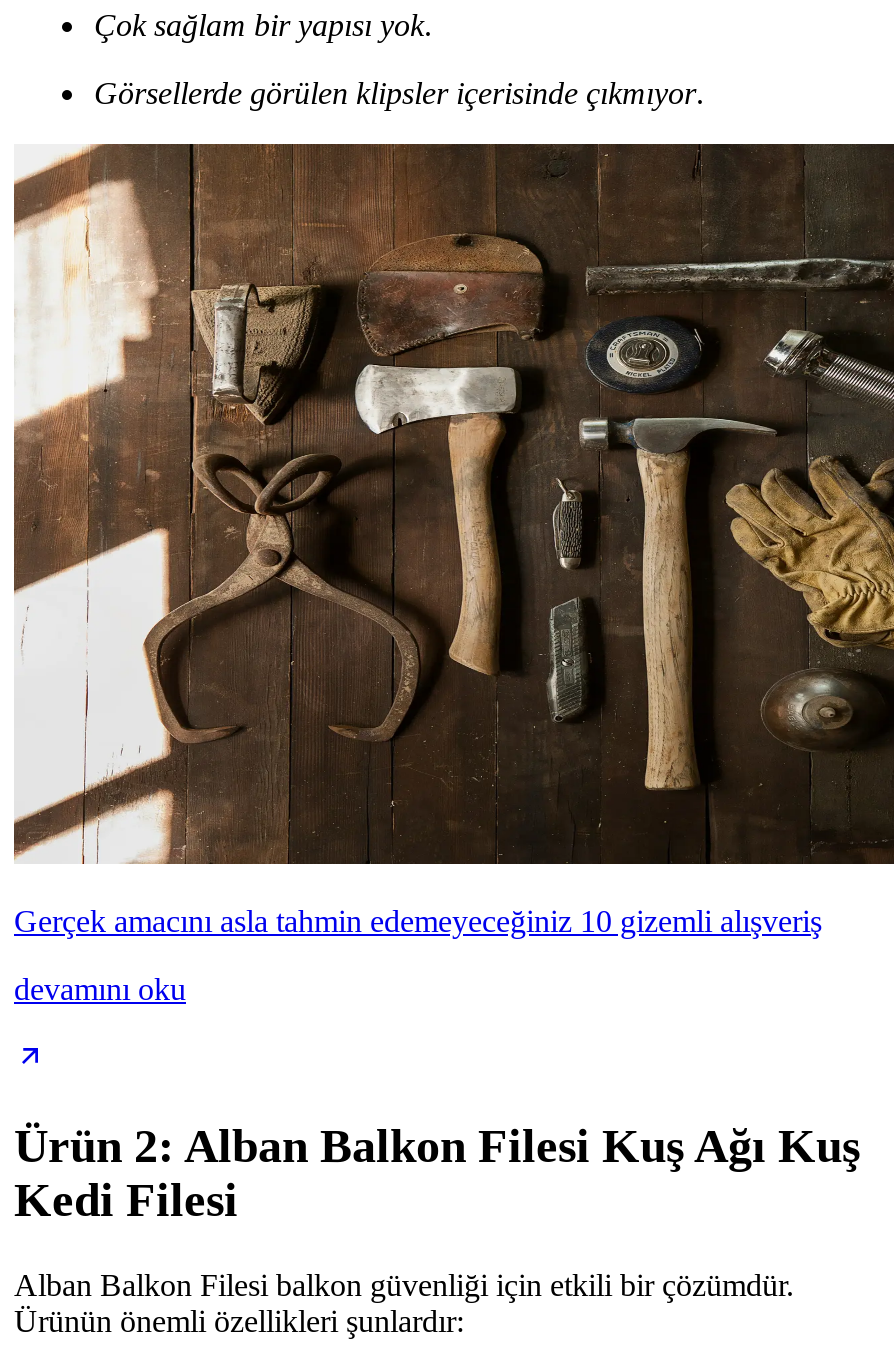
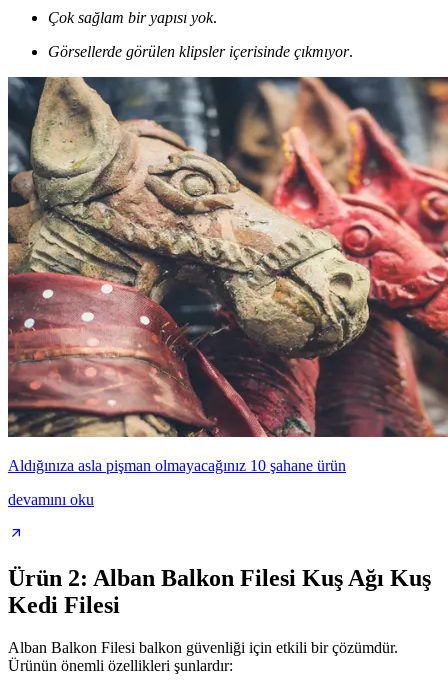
[12,142,888,939] [image] | Gerçek amacını asla tahmin edemeyeceğiniz 10 gizemli alışveriş -> [7,76,445,474] [image] | Aldığınıza asla pişman olmayacağınız 10 şahane ürün

